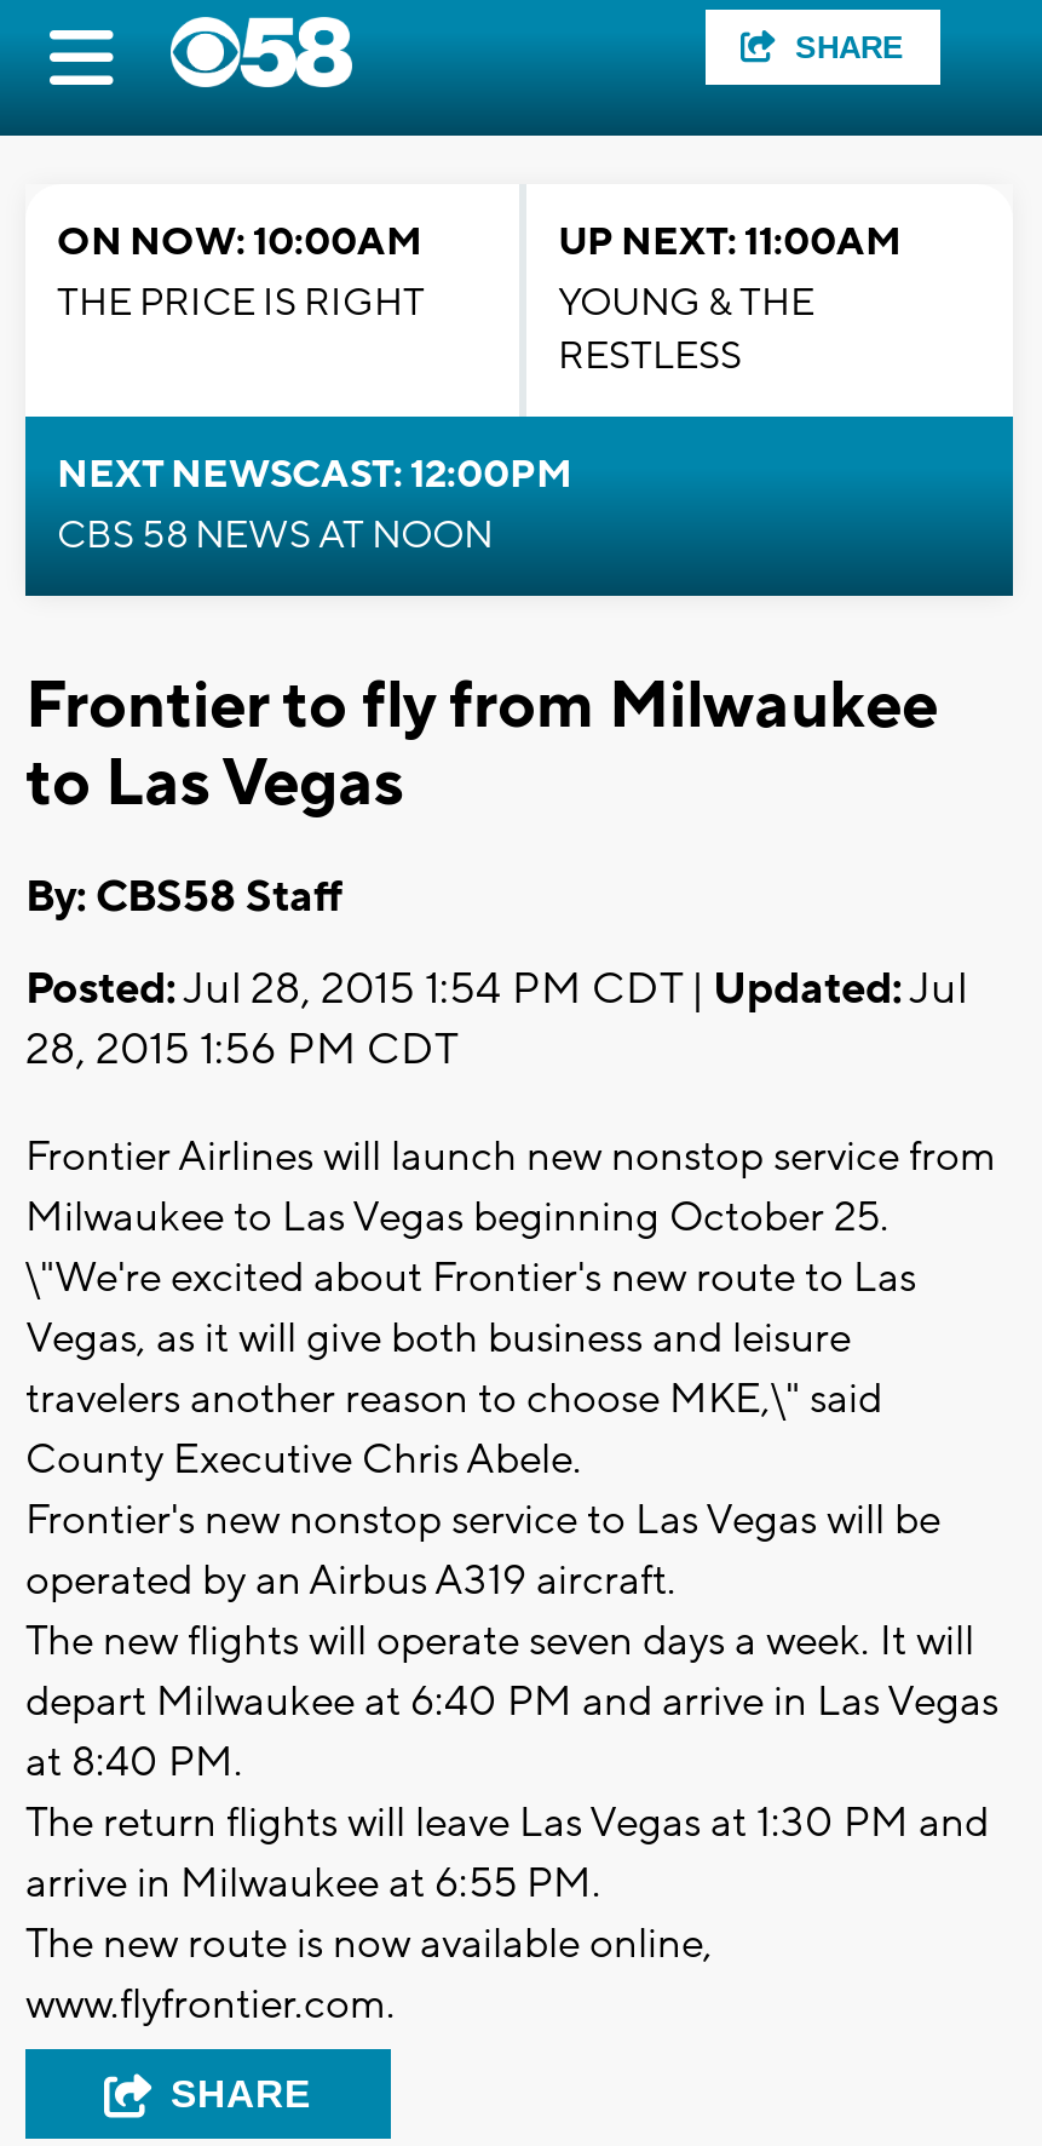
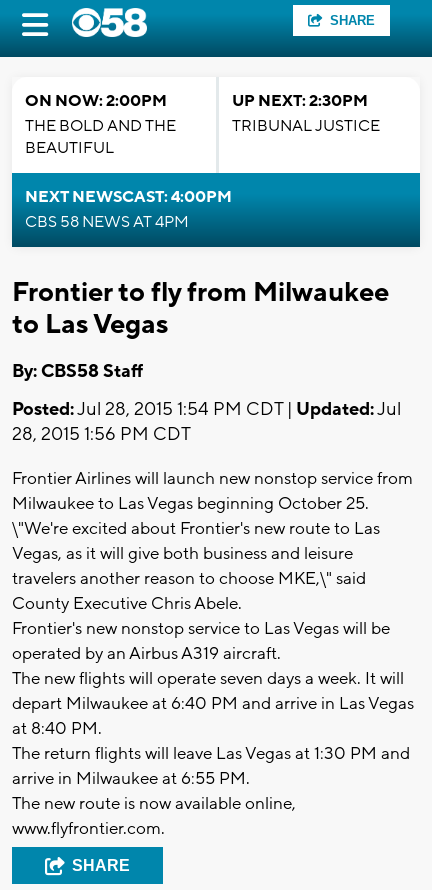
[57,218,425,327] ON NOW: 10:00AM | THE PRICE IS RIGHT -> [25,91,176,158] ON NOW: 2:00PM | THE BOLD AND THE | BEAUTIFUL
[558,218,902,380] UP NEXT: 11:00AM | YOUNG & THE | RESTLESS -> [232,91,380,136] UP NEXT: 2:30PM | TRIBUNAL JUSTICE
[57,451,572,560] NEXT NEWSCAST: 12:00PM | CBS 58 NEWS AT NOON -> [25,187,232,232] NEXT NEWSCAST: 4:00PM | CBS 58 NEWS AT 4PM

